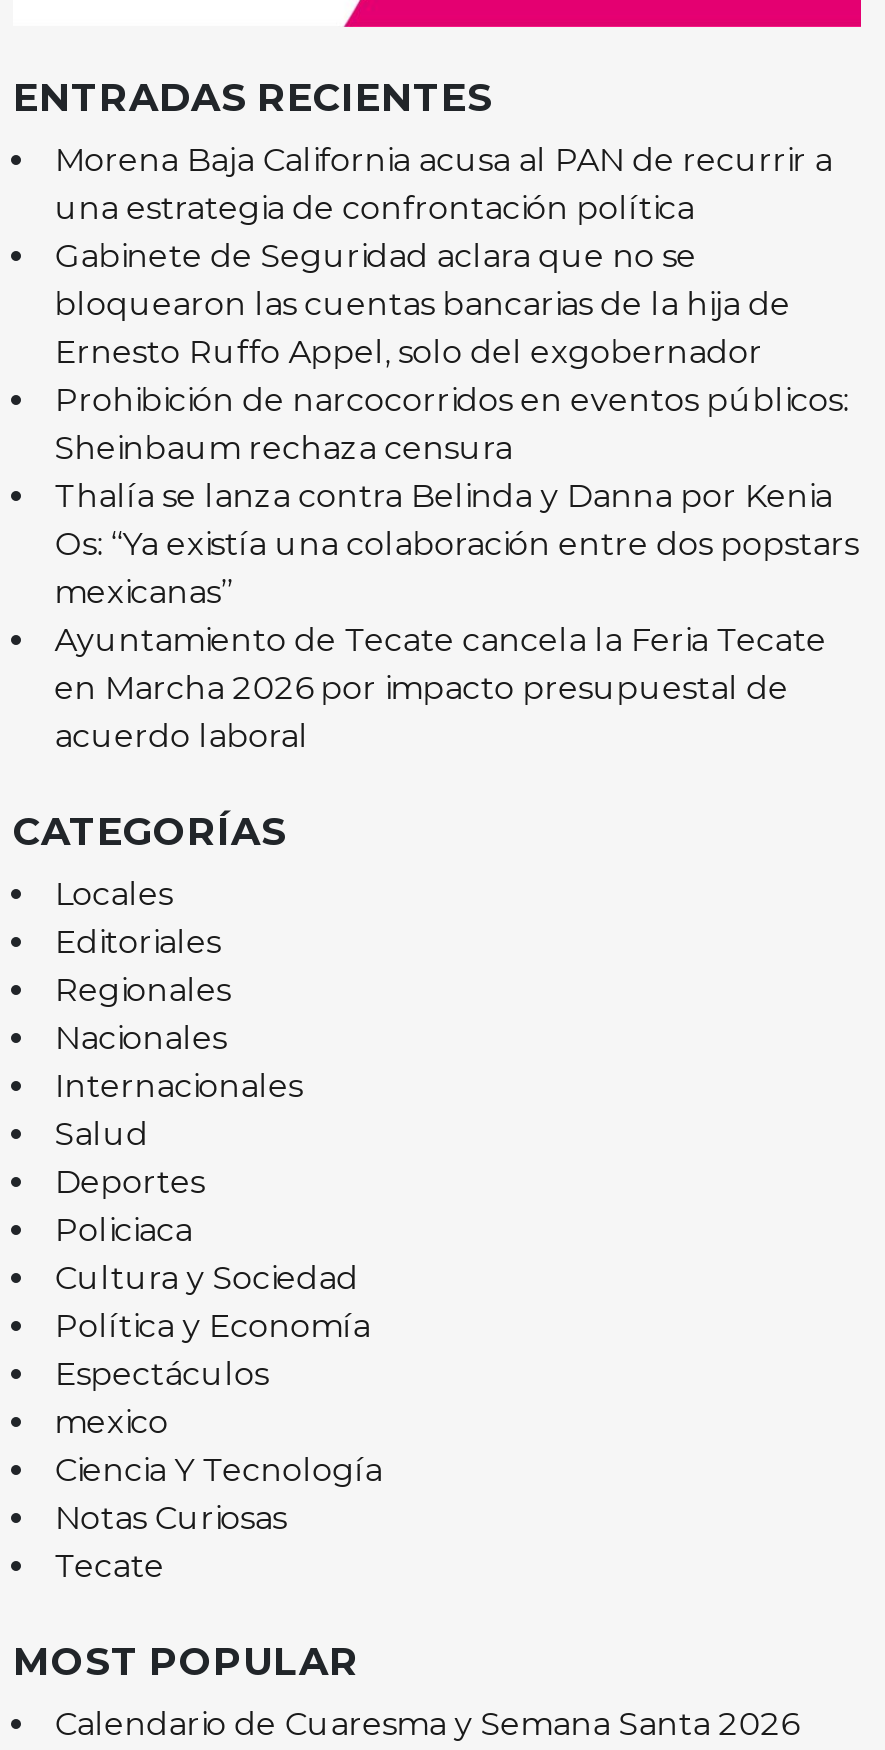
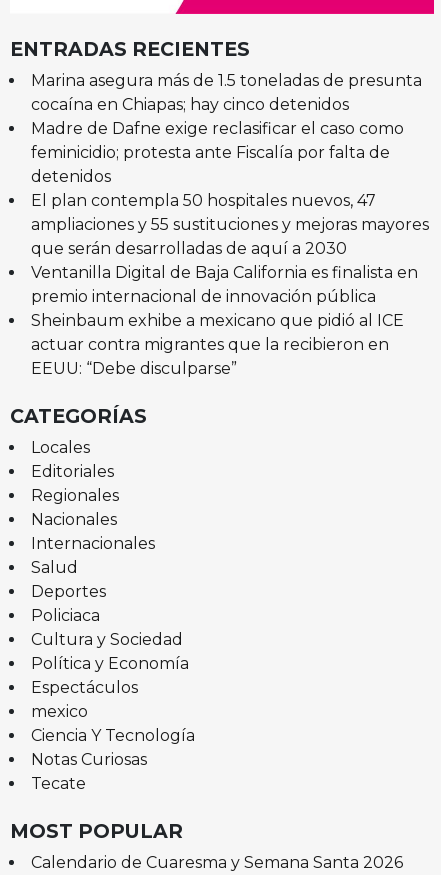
[55,142,859,756] Morena Baja California acusa al PAN de recurrir a | una estrategia de confrontación política | Gabinete de Seguridad aclara que no se | bloquearon las cuentas bancarias de la hija de | Ernesto Ruffo Appel, solo del exgobernador | Prohibición de narcocorridos en eventos públicos: | Sheinbaum rechaza censura | Thalía se lanza contra Belinda y Danna por Kenia | Os: “Ya existía una colaboración entre dos popstars | mexicanas” | Ayuntamiento de Tecate cancela la Feria Tecate | en Marcha 2026 por impacto presupuestal de | acuerdo laboral -> [31,71,429,378] Marina asegura más de 1.5 toneladas de presunta | cocaína en Chiapas; hay cinco detenidos | Madre de Dafne exige reclasificar el caso como | feminicidio; protesta ante Fiscalía por falta de | detenidos | El plan contempla 50 hospitales nuevos, 47 | ampliaciones y 55 sustituciones y mejoras mayores | que serán desarrolladas de aquí a 2030 | Ventanilla Digital de Baja California es finalista en | premio internacional de innovación pública | Sheinbaum exhibe a mexicano que pidió al ICE | actuar contra migrantes que la recibieron en | EEUU: “Debe disculparse”

